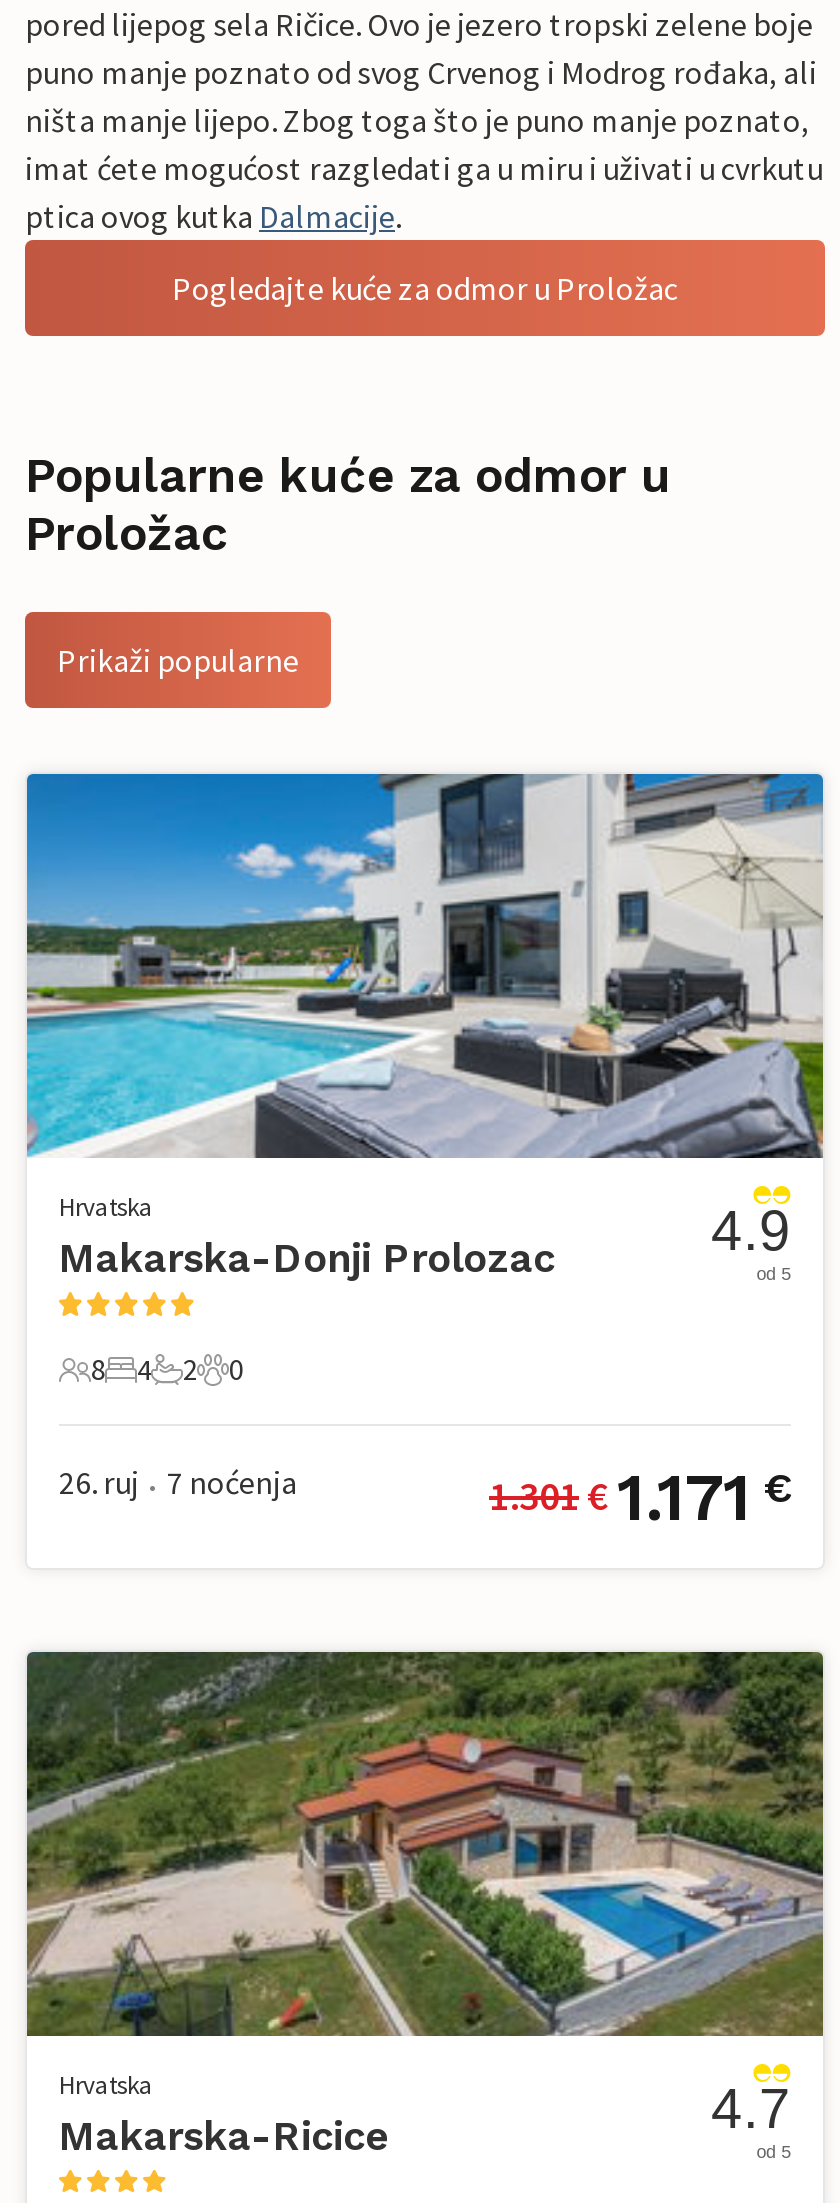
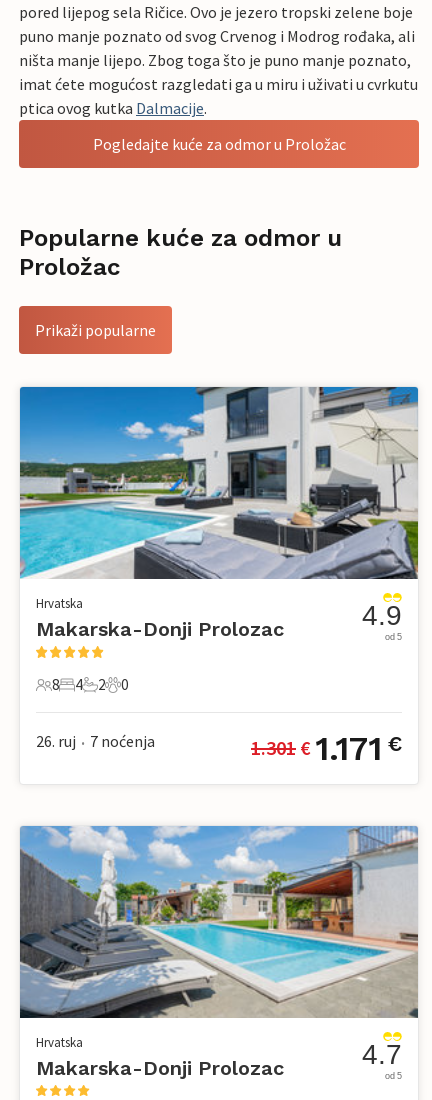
[25,1650,825,2159] [image] | Makarska-Ricice -> [19,825,419,1080] [image] | Makarska-Donji Prolozac

